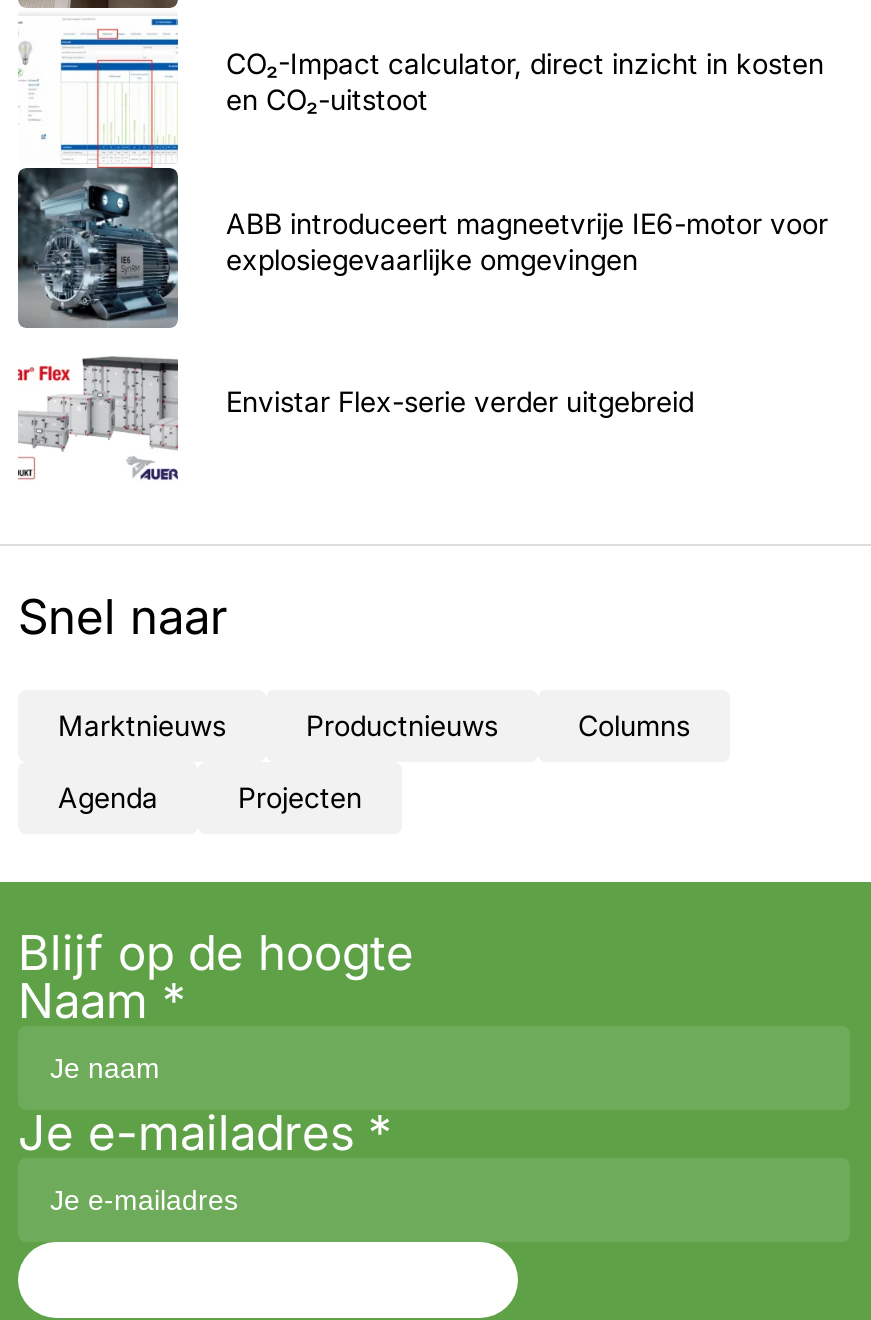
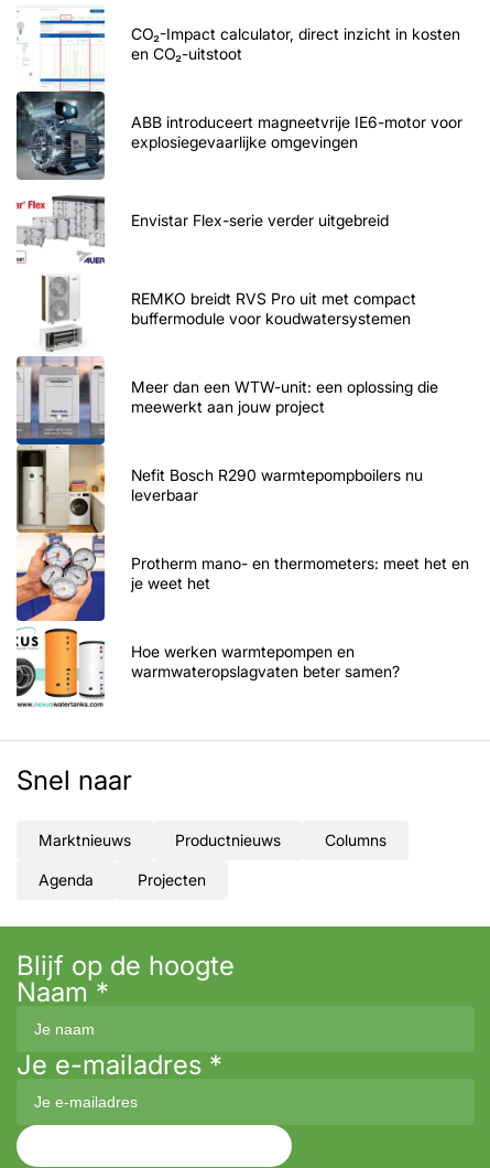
none -> [15,275,416,708] [image] | REMKO breidt RVS Pro uit met compact | buffermodule voor koudwatersystemen
none -> [131,378,438,416] Meer dan een WTW-unit: een oplossing die | meewerkt aan jouw project
none -> [131,466,423,504] Nefit Bosch R290 warmtepompboilers nu | leverbaar
none -> [131,554,469,593] Protherm mano- en thermometers: meet het en | je weet het
none -> [131,642,400,681] Hoe werken warmtepompen en | warmwateropslagvaten beter samen?

